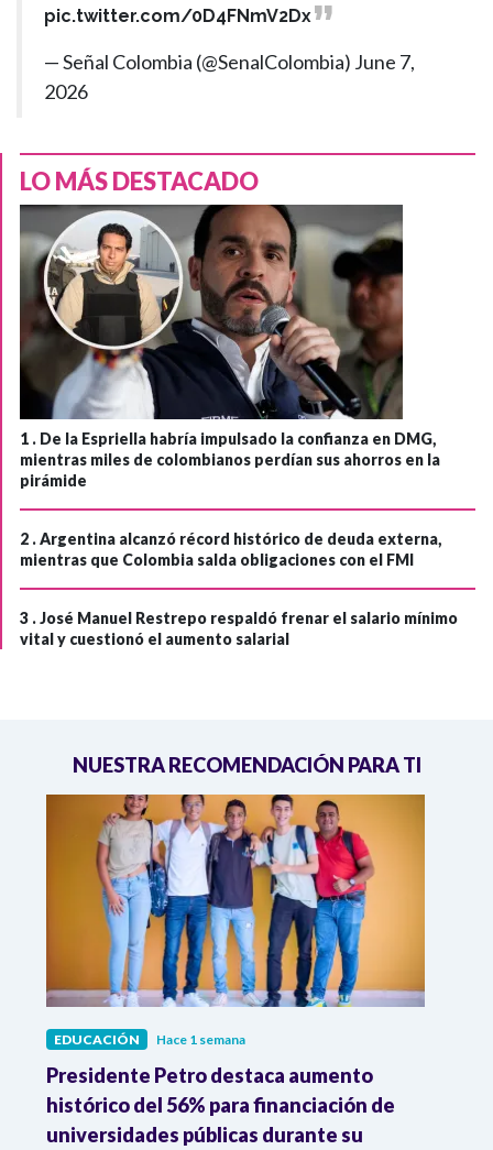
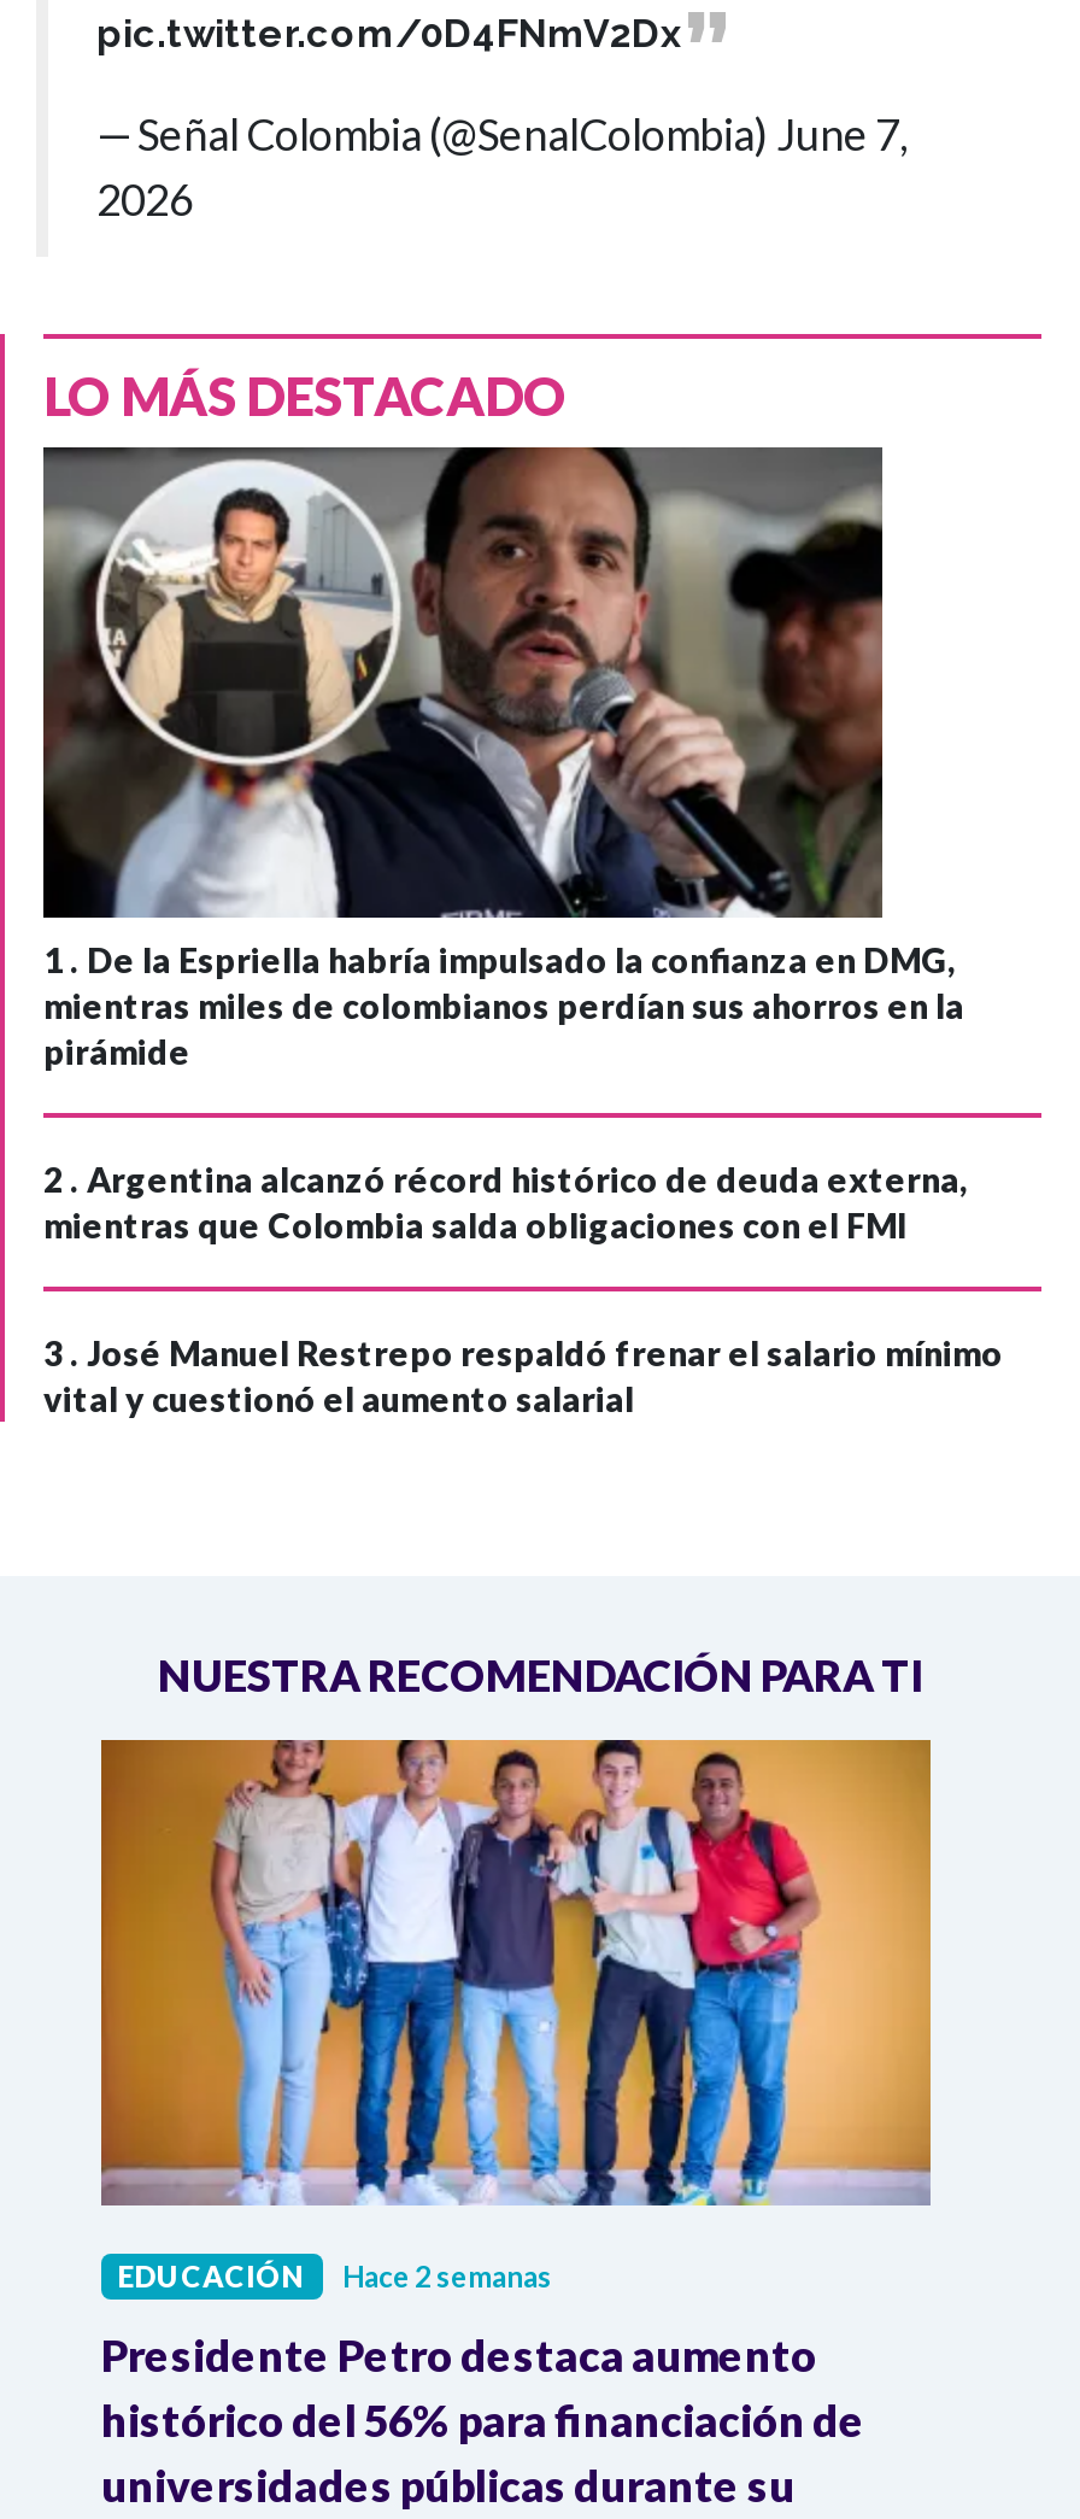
[54,1031,245,1047] EDUCACIÓN Hace 1 semana -> [118,2258,552,2294] EDUCACIÓN Hace 2 semanas

